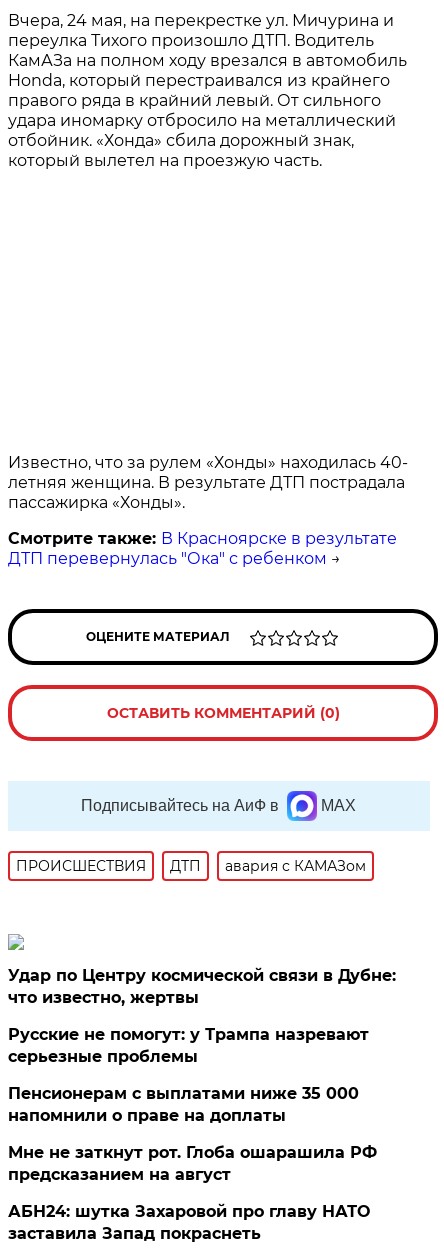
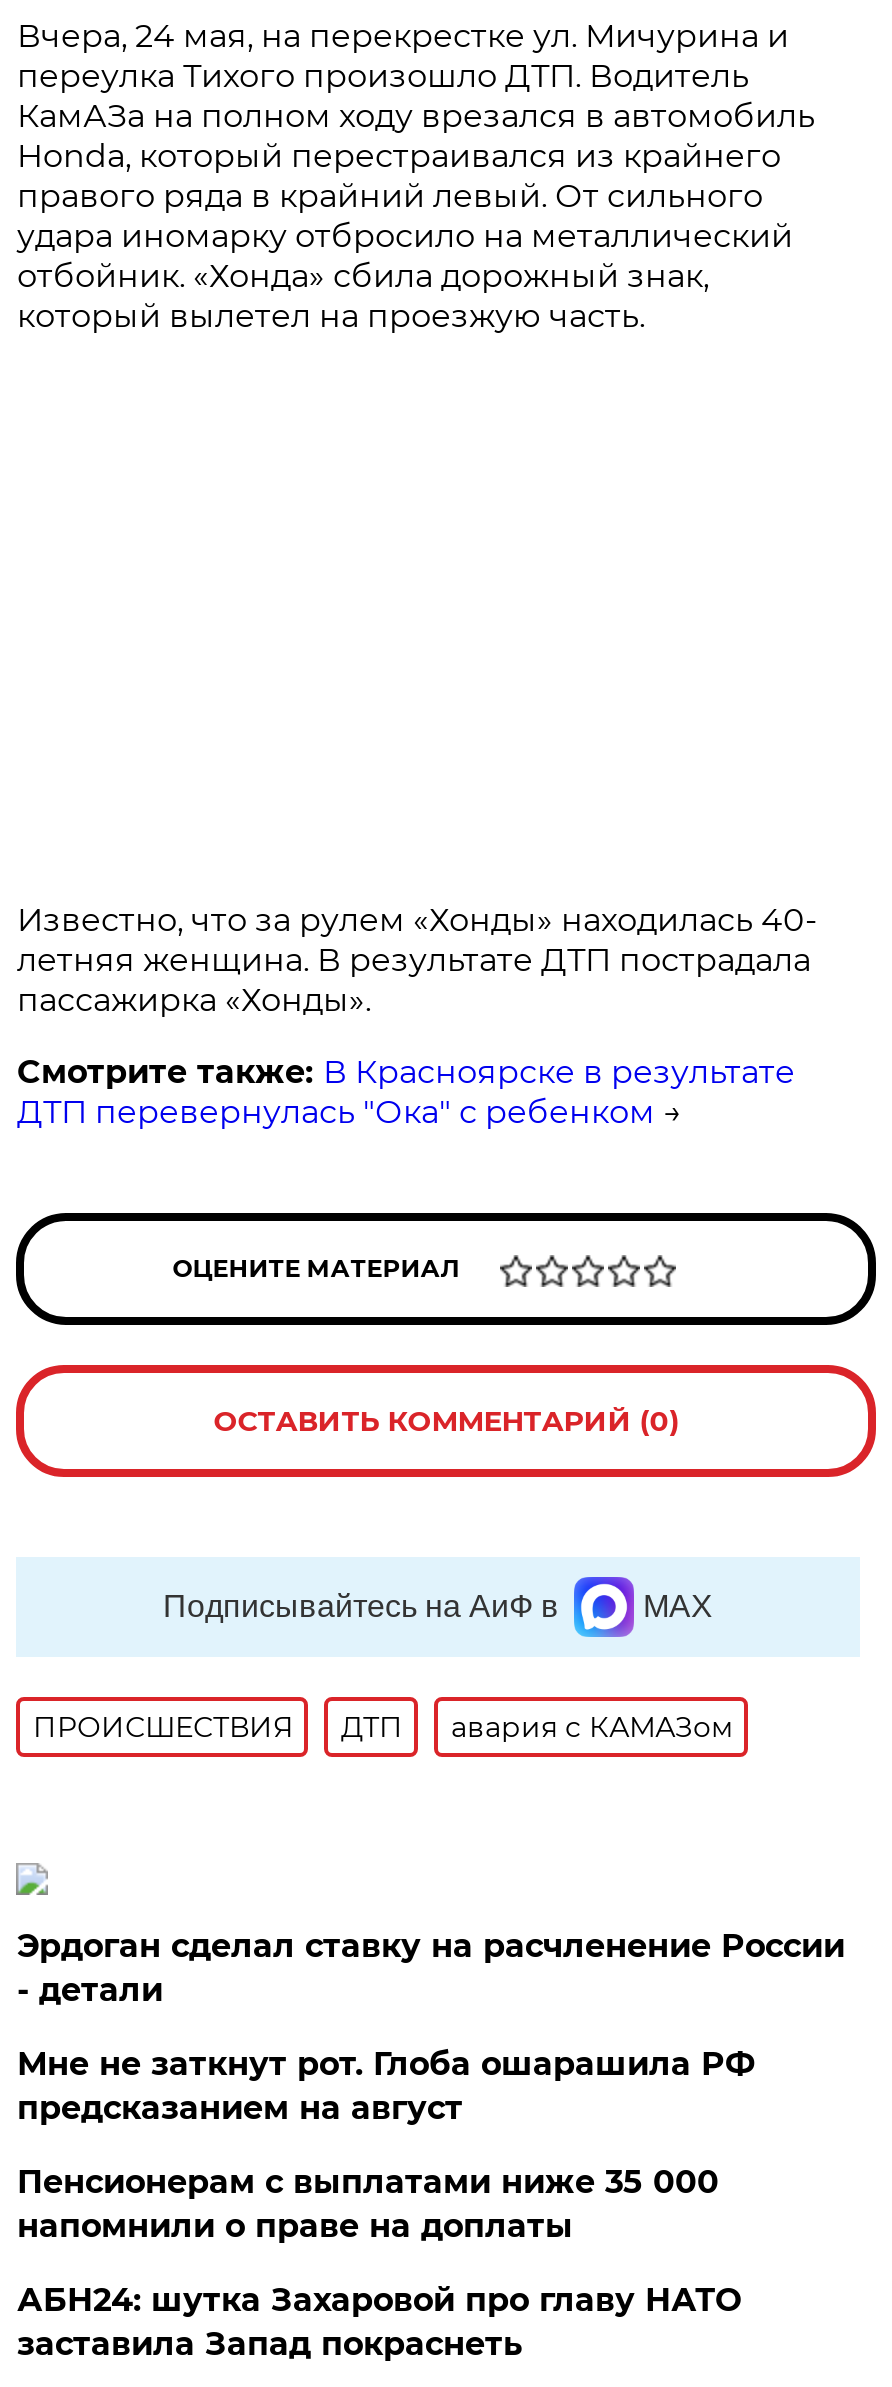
[8,966,396,1007] Удар по Центру космической связи в Дубне: | что известно, жертвы -> [17,1927,845,2009] Эрдоган сделал ставку на расчленение России | - детали
[8,1025,369,1066] Русские не помогут: у Трампа назревают | серьезные проблемы -> none
moved [8,1143,377,1184] -> [17,2045,755,2127]: Мне не заткнут рот. Глоба ошарашила РФ | предсказанием на август

